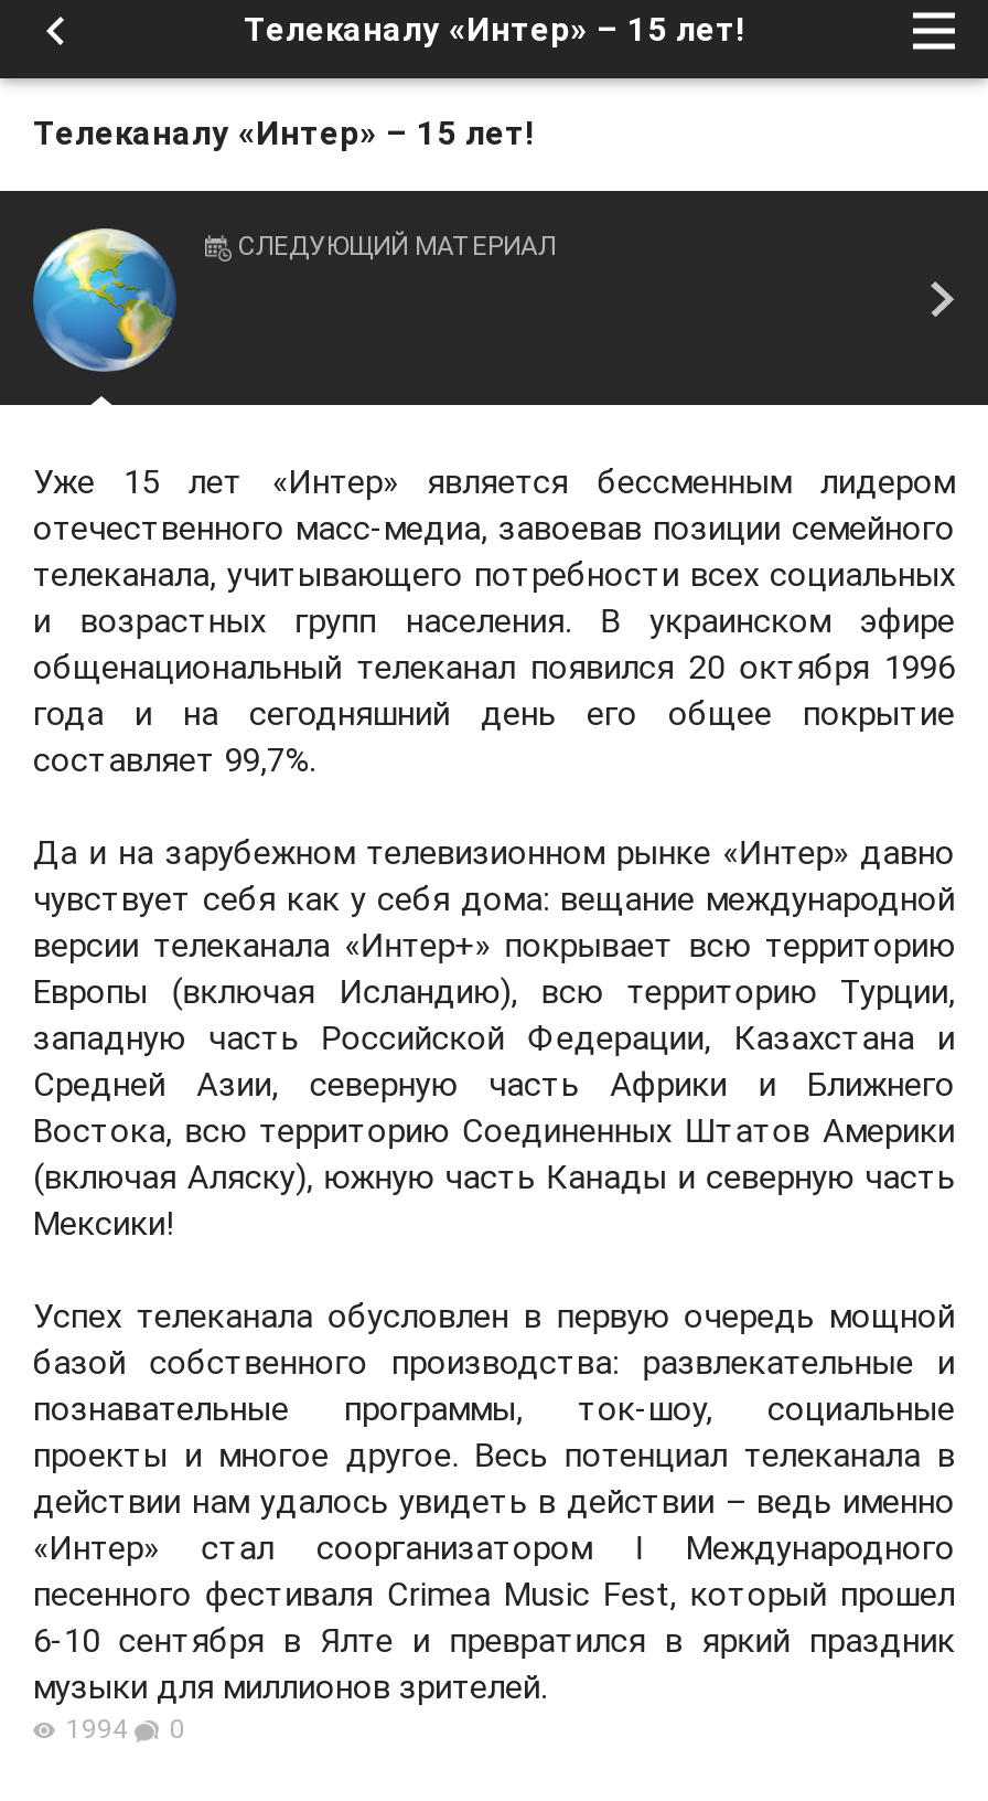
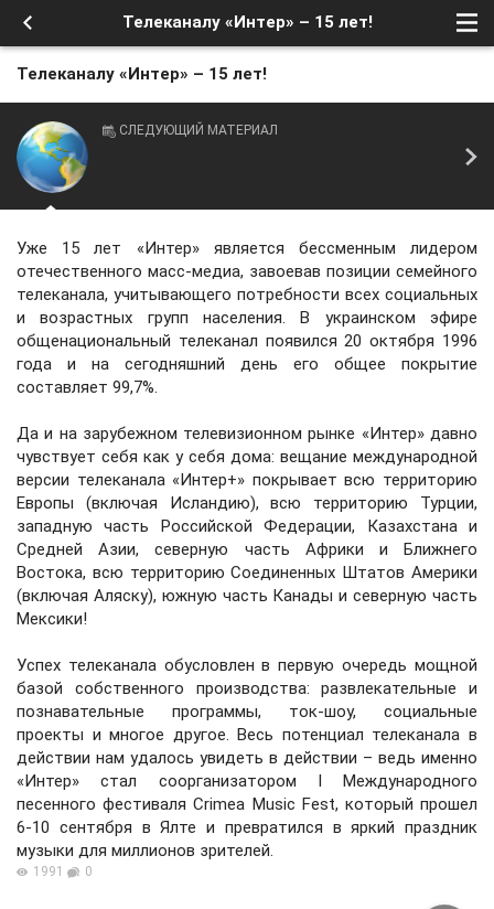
[66,1714,185,1745] 1994 0 -> [33,864,93,879] 1991 0

